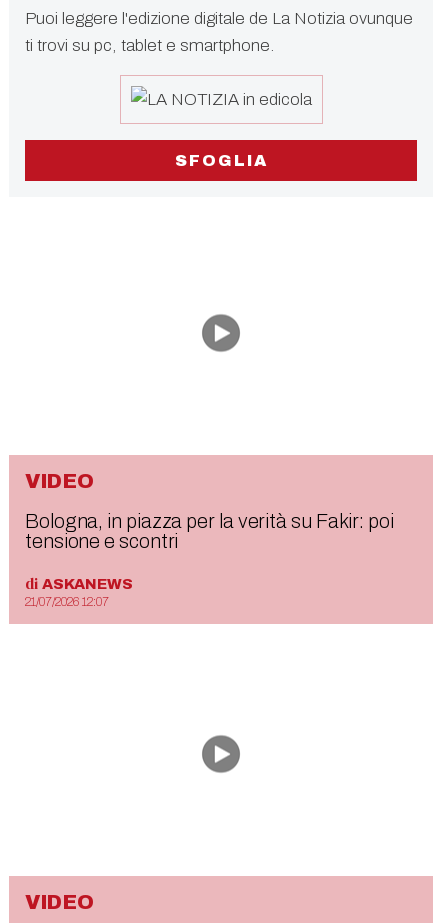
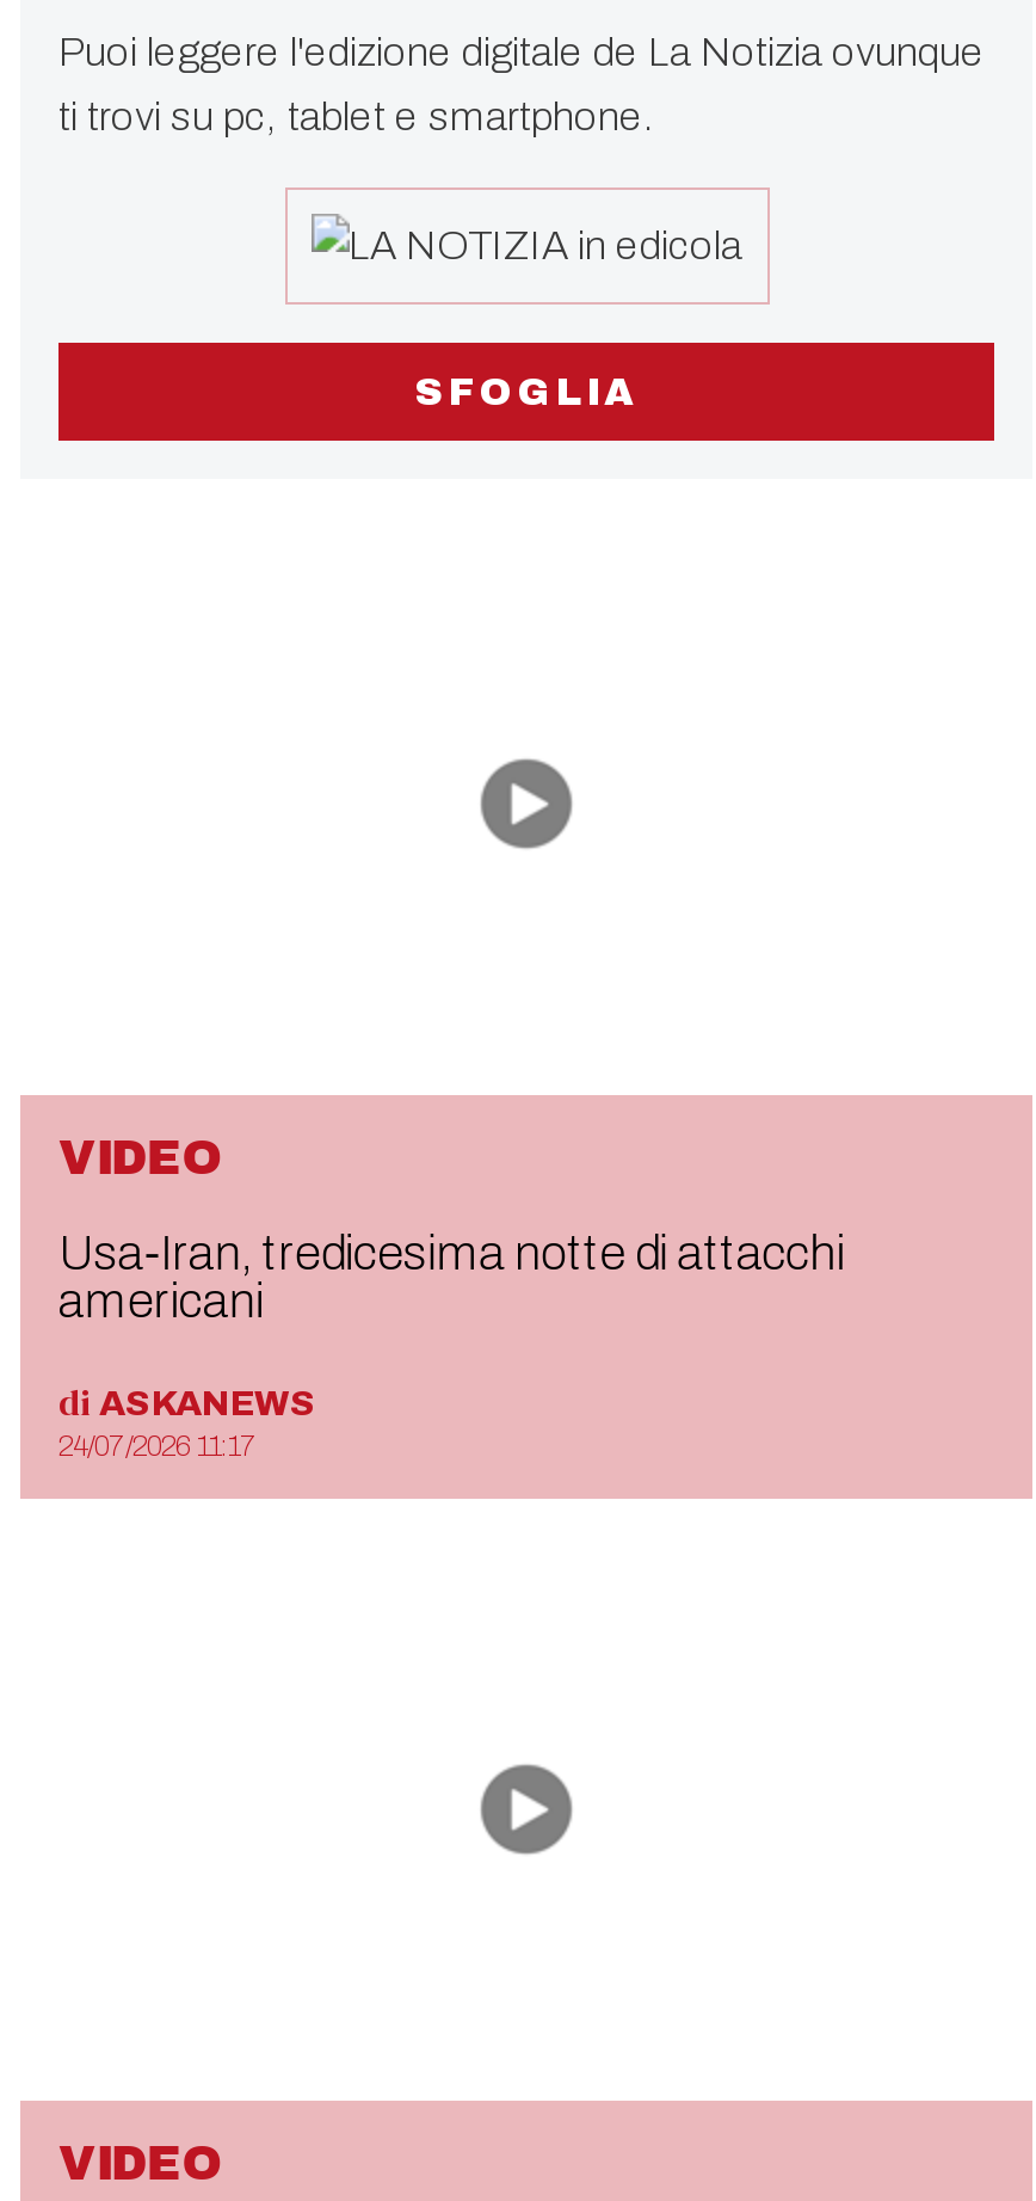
[25,510,394,552] Bologna, in piazza per la verità su Fakir: poi | tensione e scontri -> [58,1226,845,1327] Usa-Iran, tredicesima notte di attacchi | americani
[25,595,109,609] 21/07/2026 12:07 -> [58,1430,257,1463] 24/07/2026 11:17

